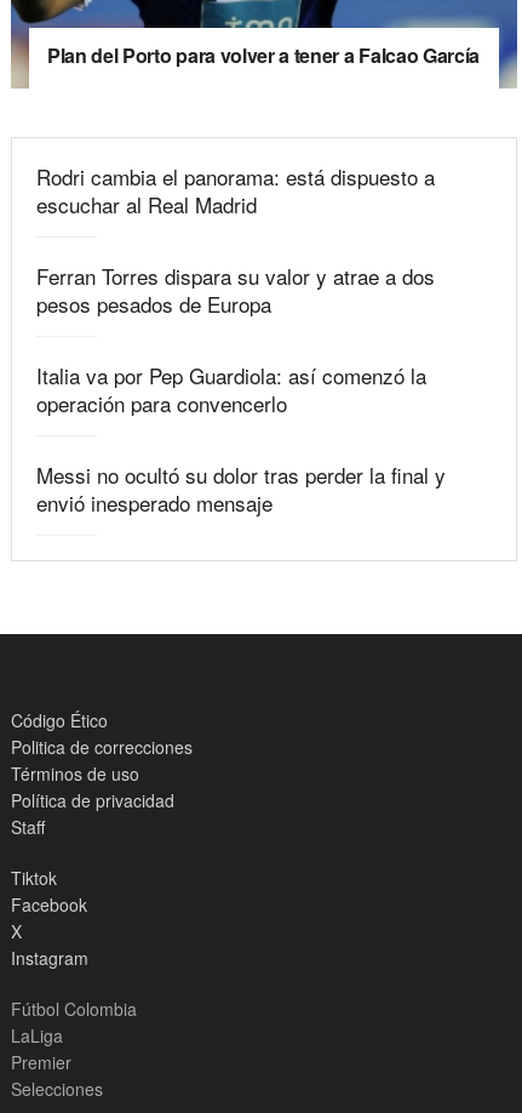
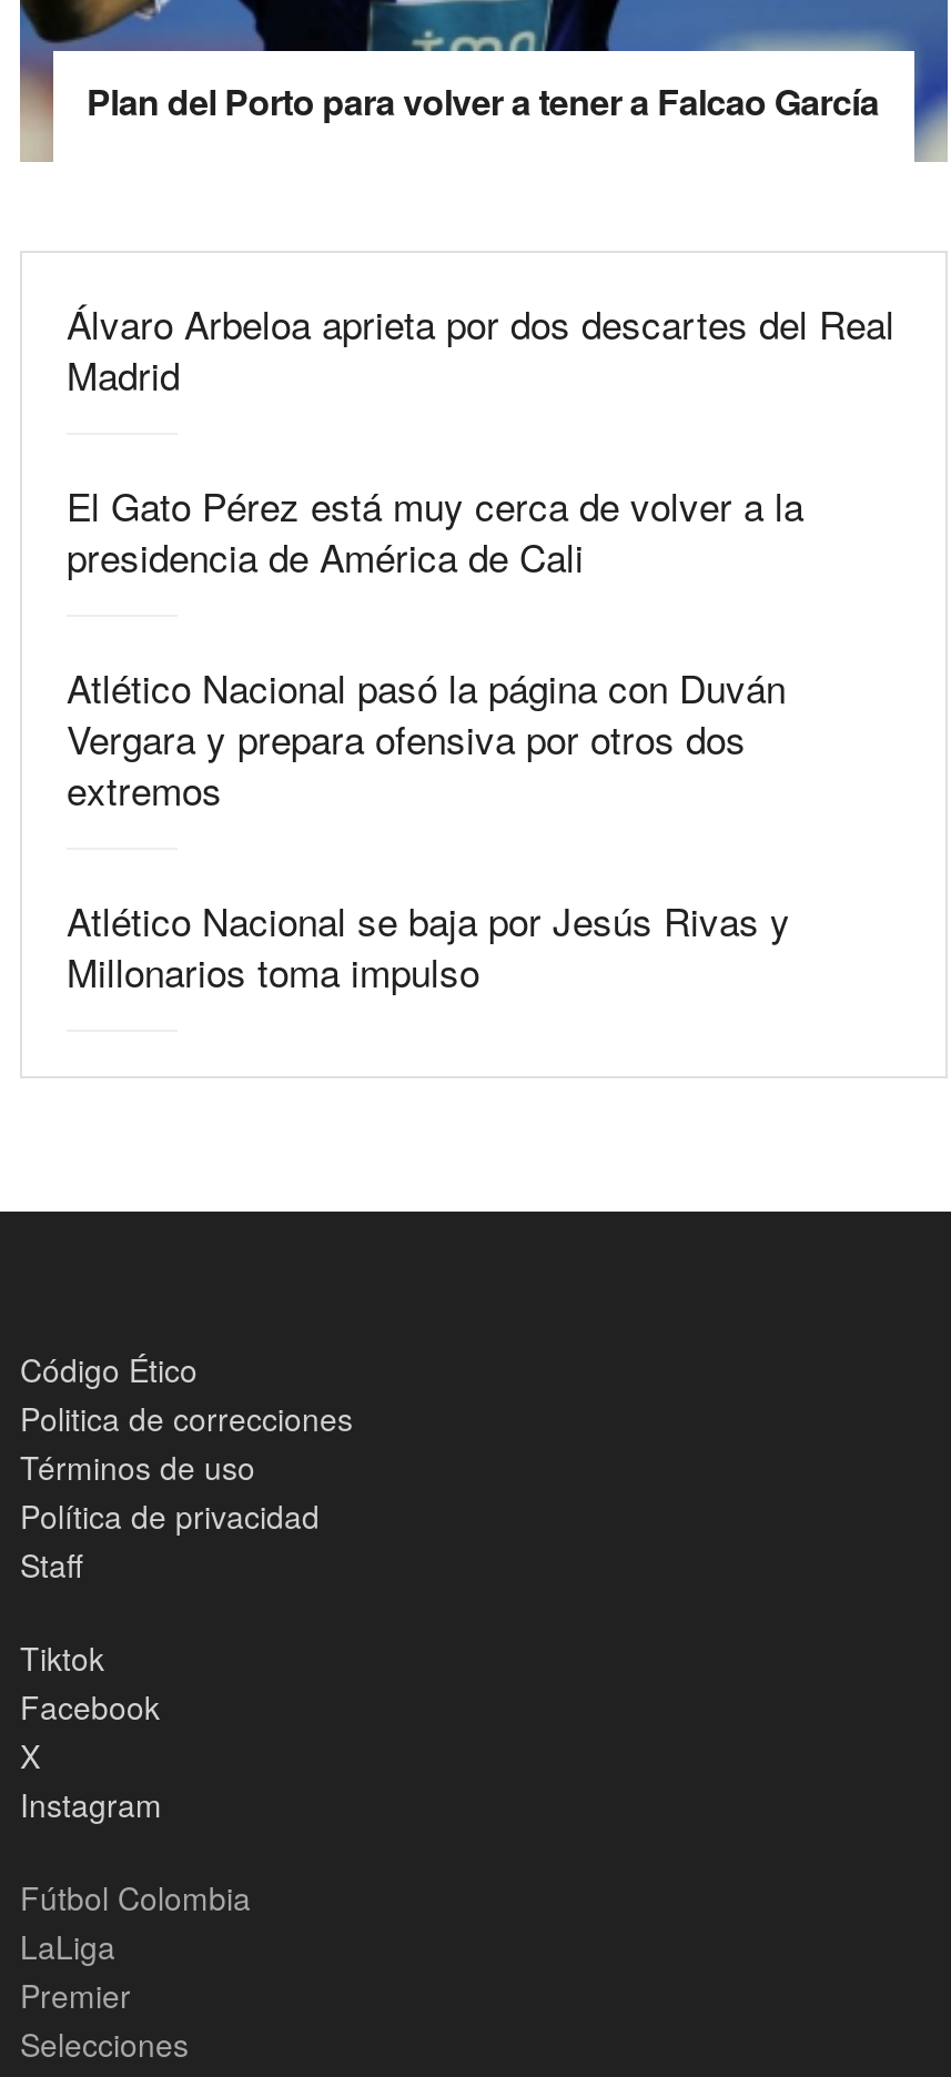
[36,161,435,219] Rodri cambia el panorama: está dispuesto a | escuchar al Real Madrid -> [67,294,894,401] Álvaro Arbeloa aprieta por dos descartes del Real | Madrid
[36,260,435,319] Ferran Torres dispara su valor y atrae a dos | pesos pesados de Europa -> [67,476,803,583] El Gato Pérez está muy cerca de volver a la | presidencia de América de Cali
[36,360,426,418] Italia va por Pep Guardiola: así comenzó la | operación para convencerlo -> [67,658,786,816] Atlético Nacional pasó la página con Duván | Vergara y prepara ofensiva por otros dos | extremos
[36,459,446,517] Messi no ocultó su dolor tras perder la final y | envió inesperado mensaje -> [67,891,790,998] Atlético Nacional se baja por Jesús Rivas y | Millonarios toma impulso

